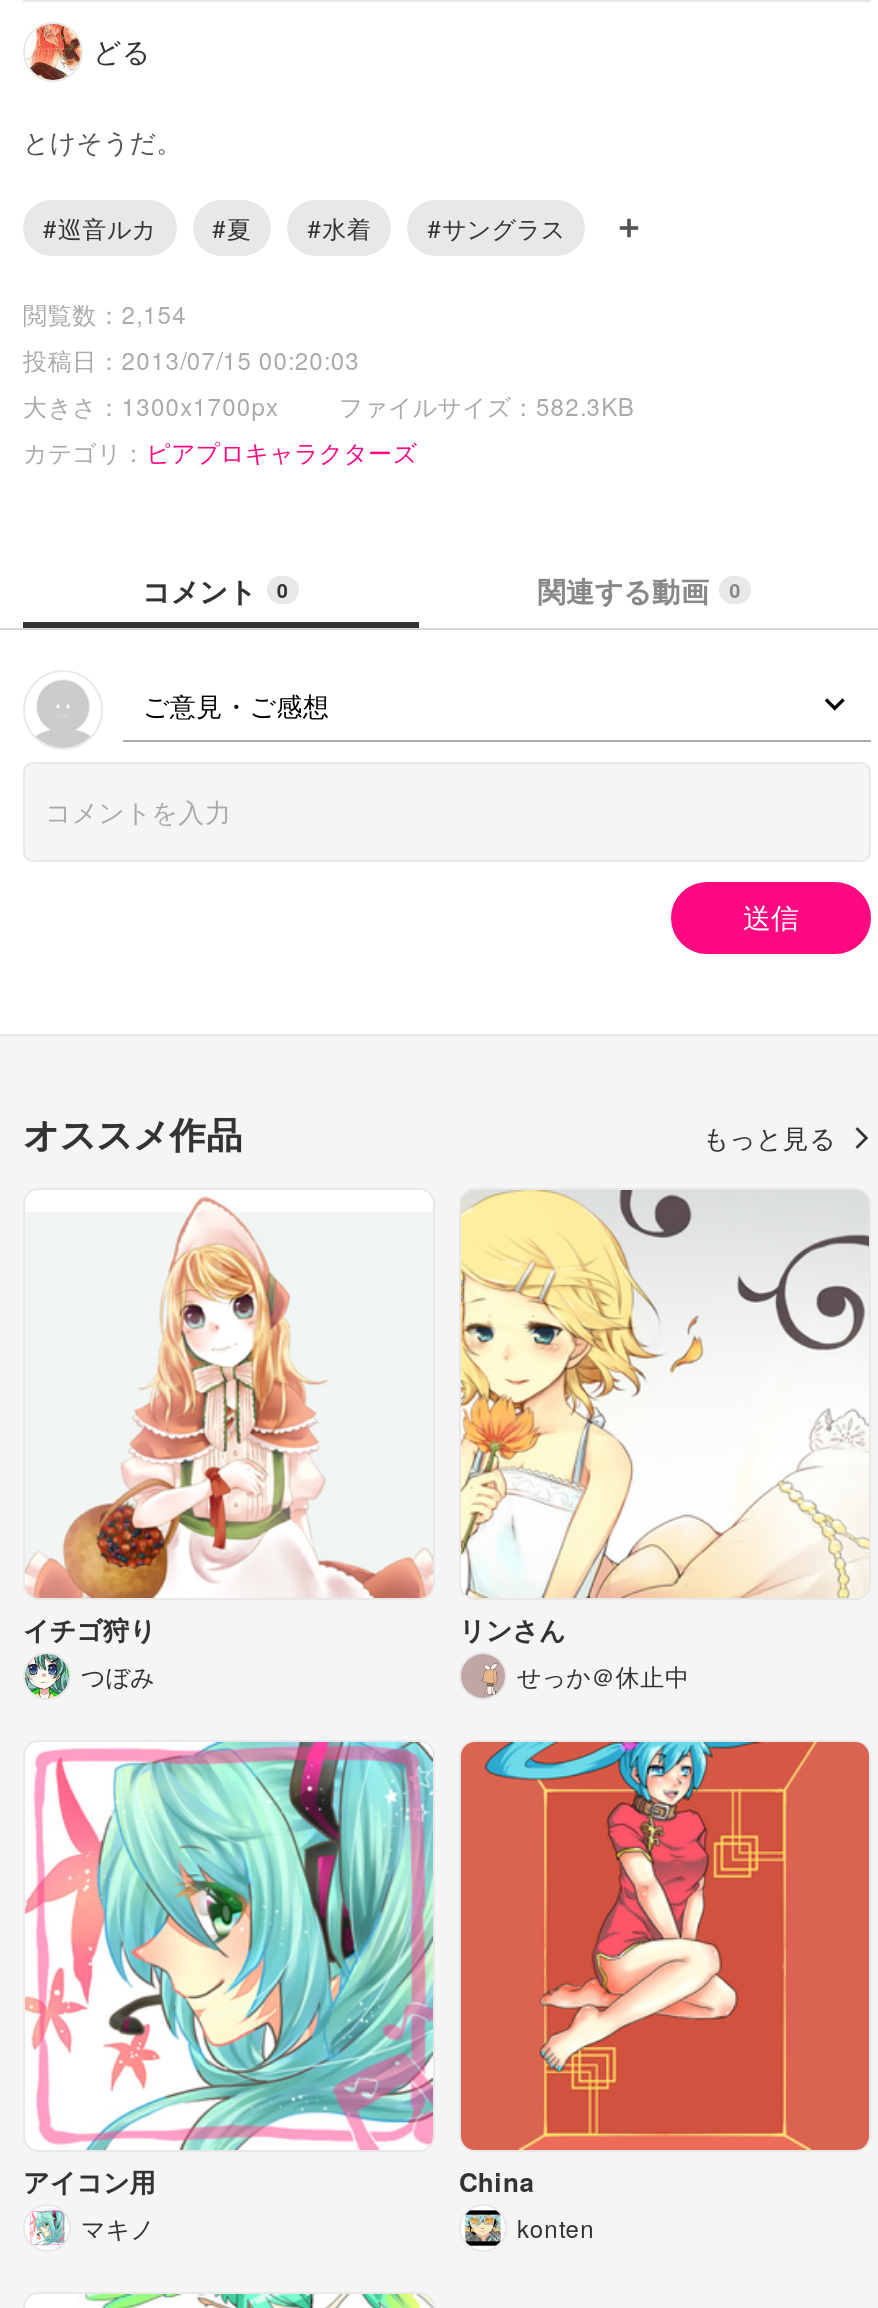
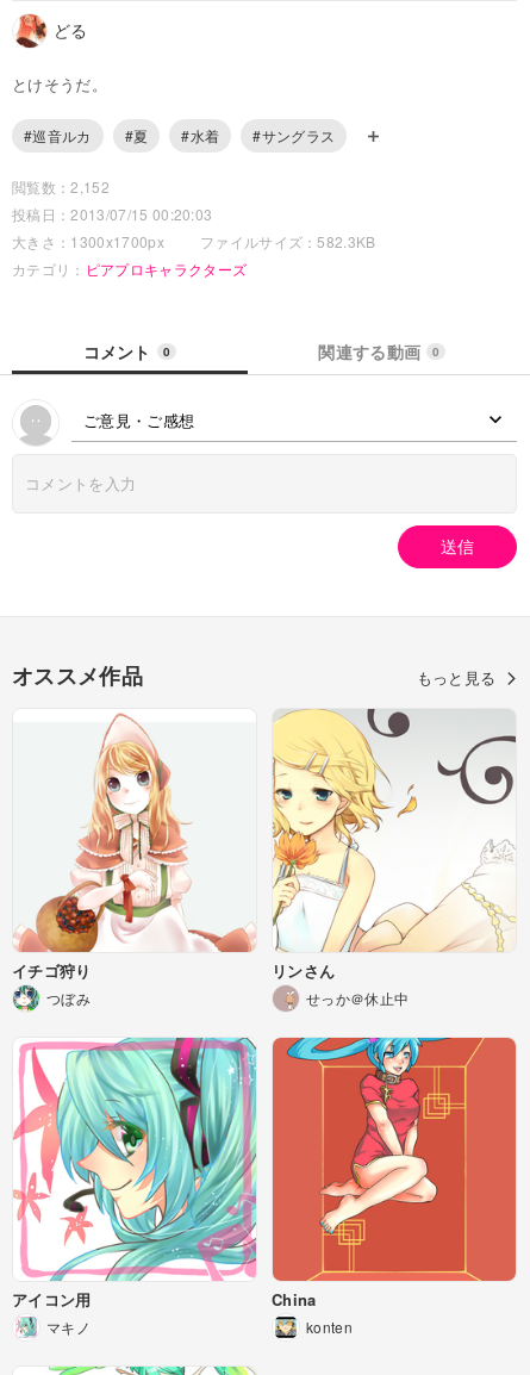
[23,295,187,329] 閲覧数：2,154 -> [12,176,109,196] 閲覧数：2,152

